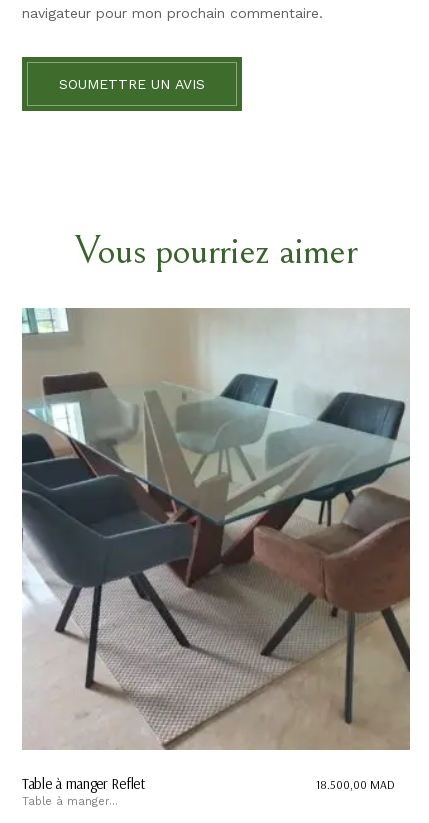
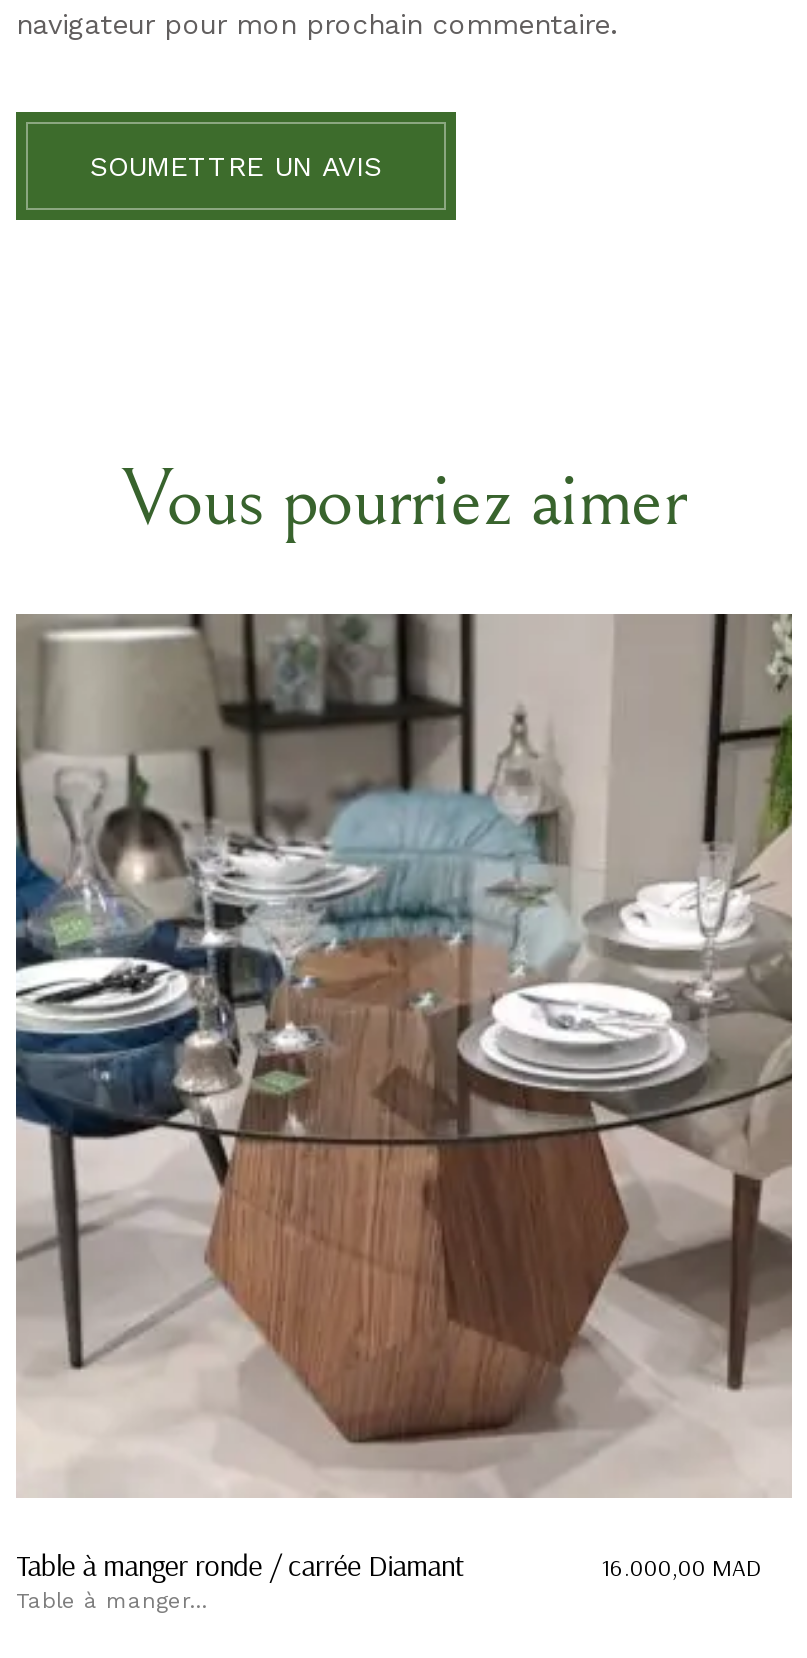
[21,308,410,793] [image] | Table à manger Reflet -> [14,612,794,1583] [image] | Table à manger ronde / carrée Diamant
[315,777,394,792] 18.500,00 MAD -> [602,1551,762,1581] 16.000,00 MAD

